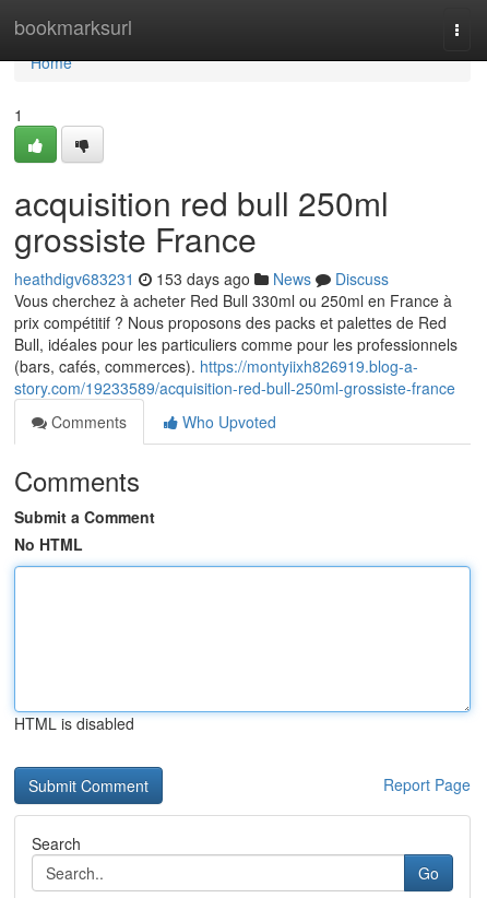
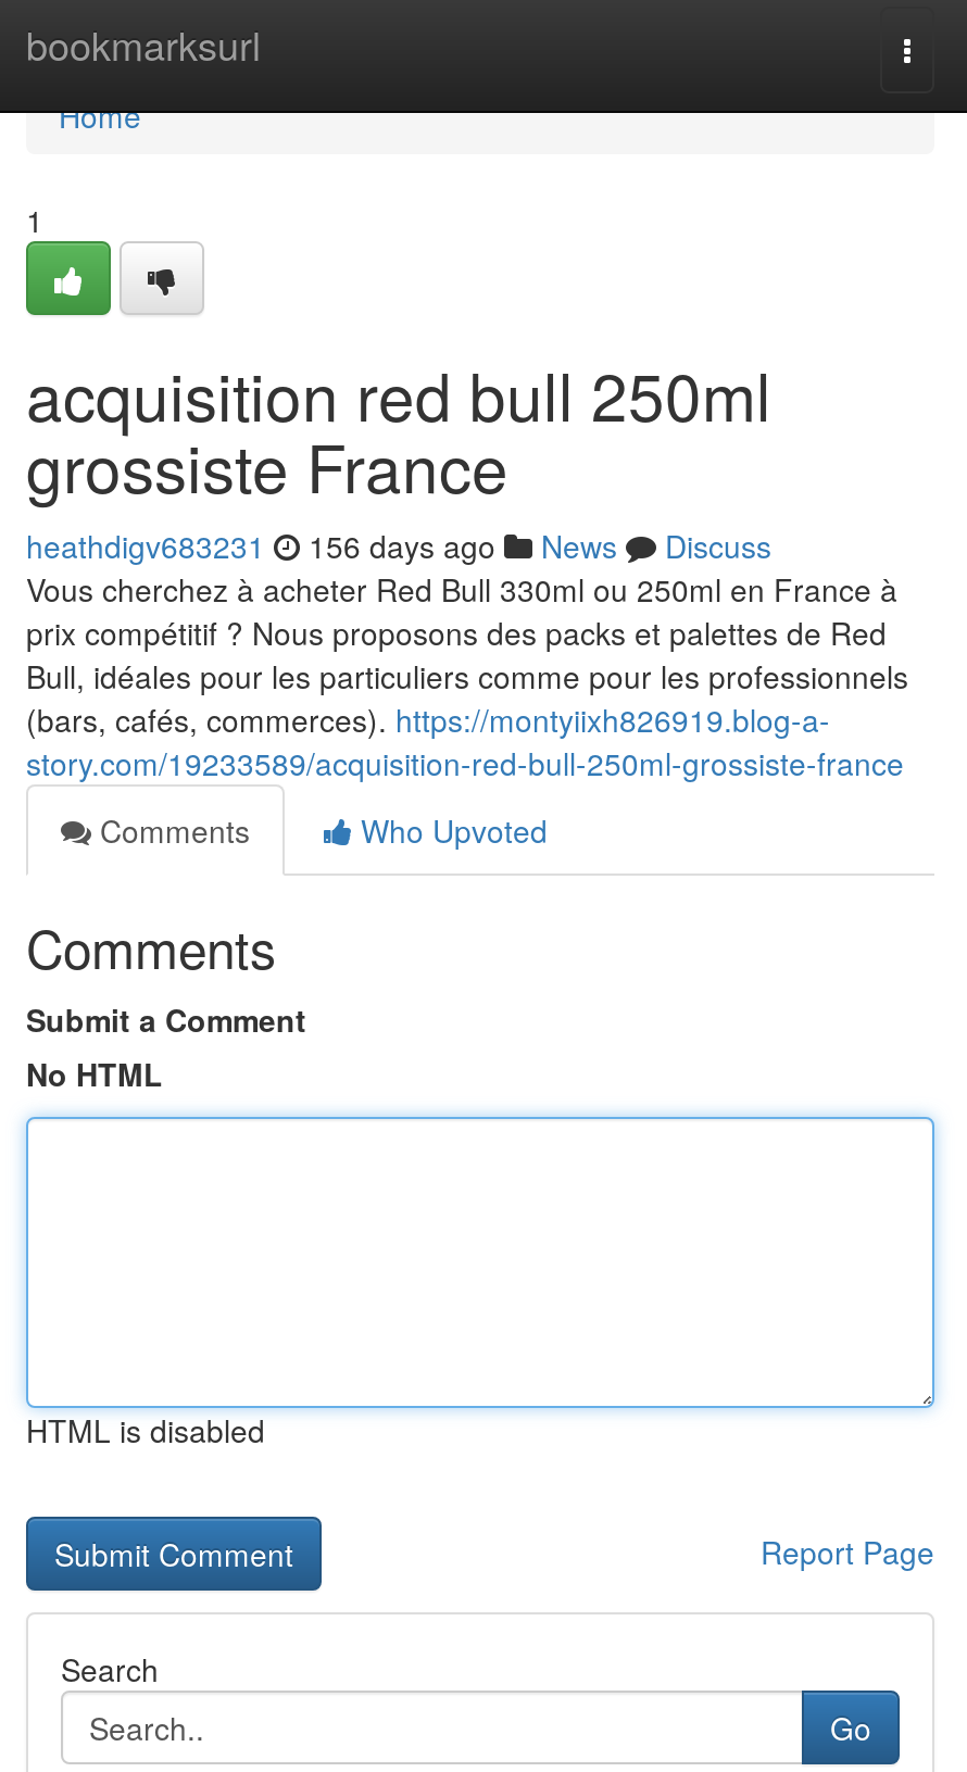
[14,268,389,290] heathdigv683231 153 days ago News Discuss -> [26,524,771,567] heathdigv683231 156 days ago News Discuss

